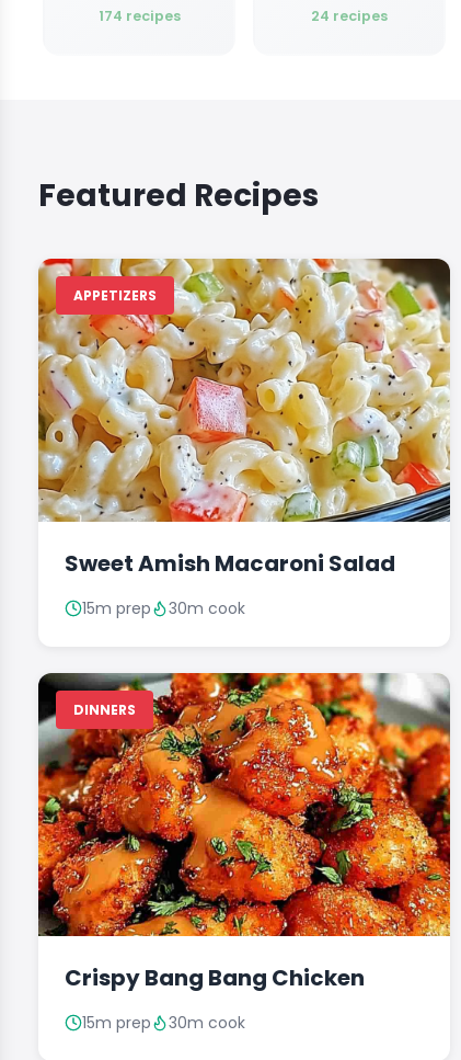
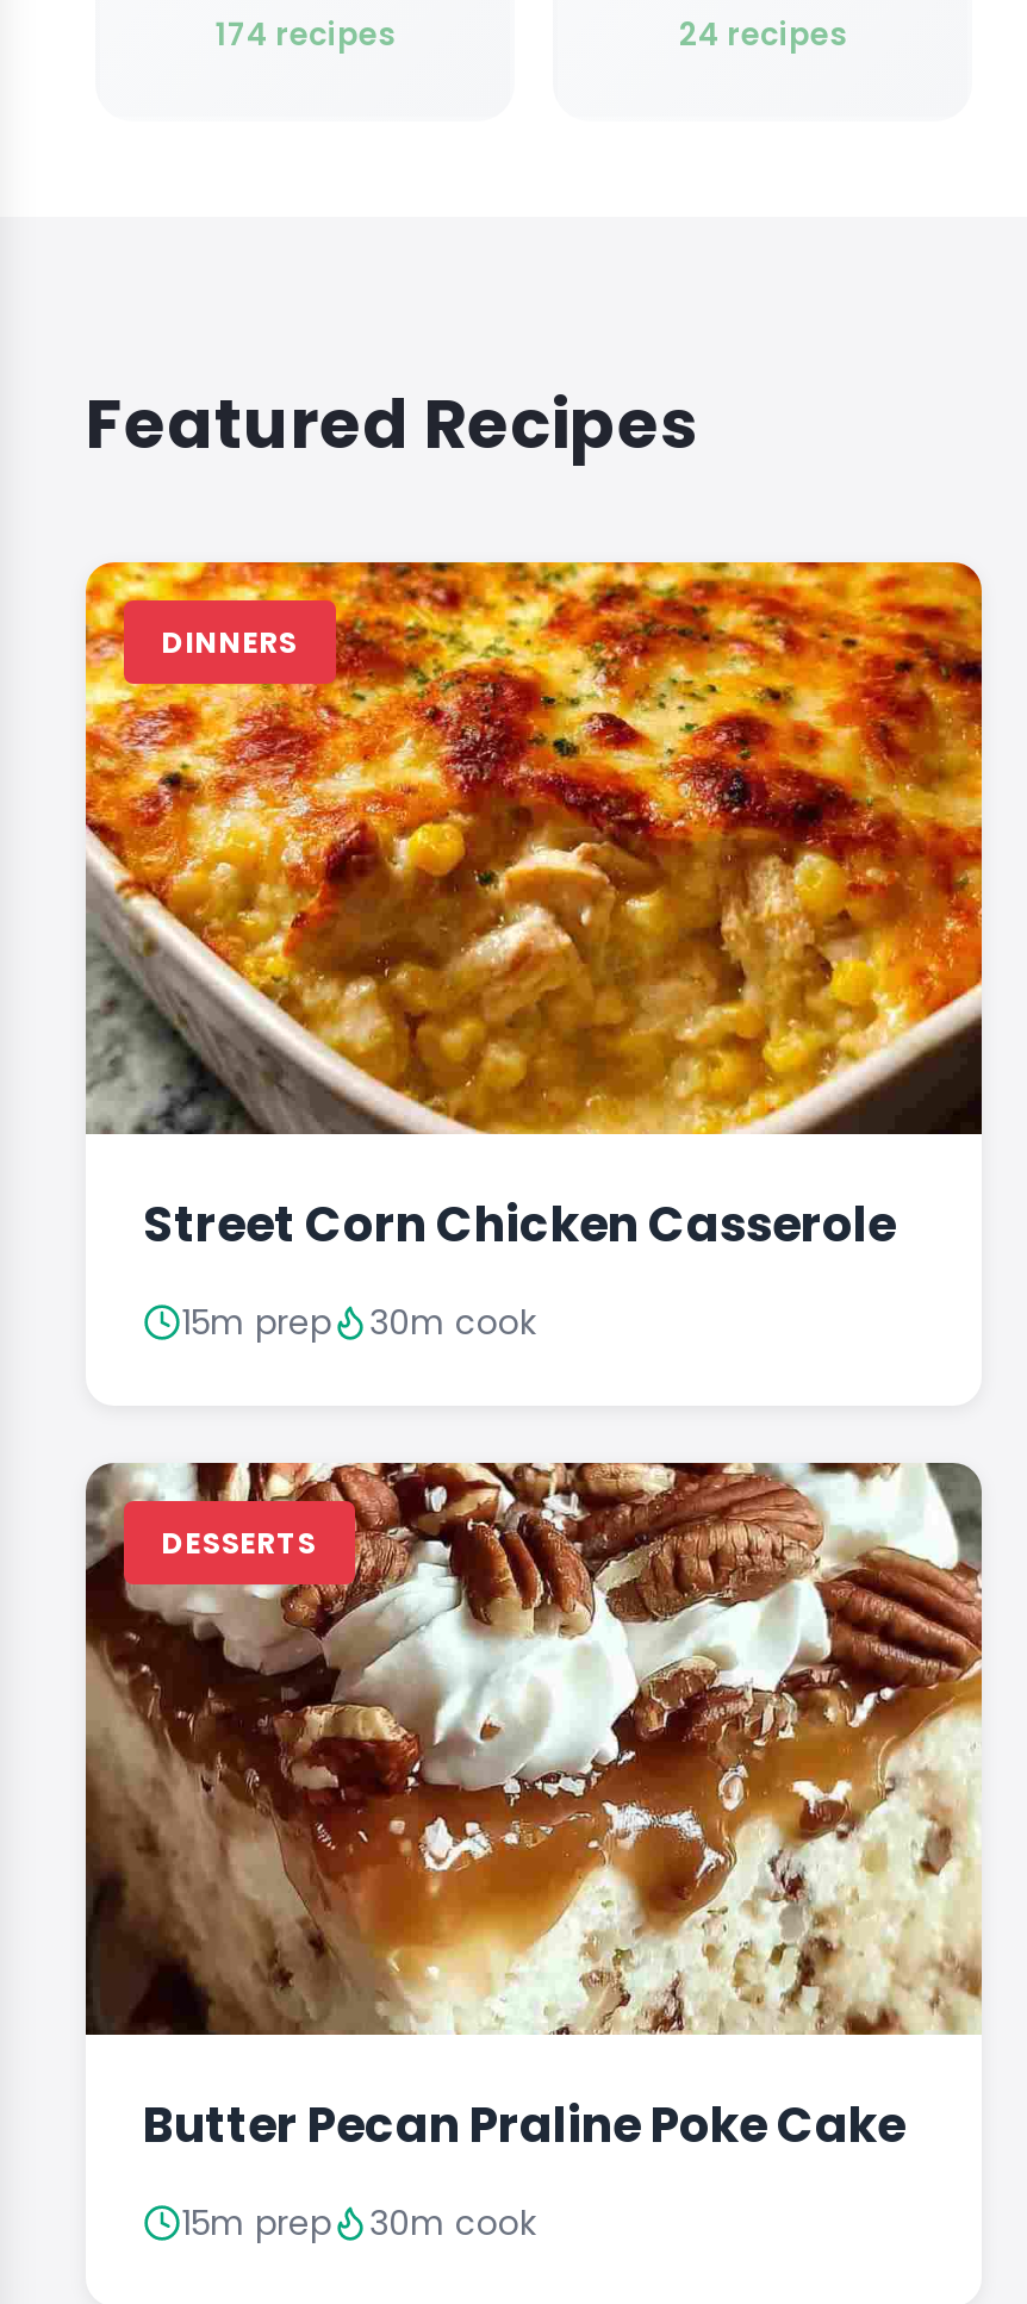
[37,258,451,579] [image] | Sweet Amish Macaroni Salad -> [83,560,984,1258] [image] | Street Corn Chicken Casserole
[73,286,157,305] APPETIZERS -> none
none -> [162,1522,317,1563] DESSERTS
[37,672,451,993] [image] | Crispy Bang Bang Chicken -> [83,1461,982,2159] [image] | Butter Pecan Praline Poke Cake
moved [73,700,136,719] -> [162,622,298,662]: DINNERS

